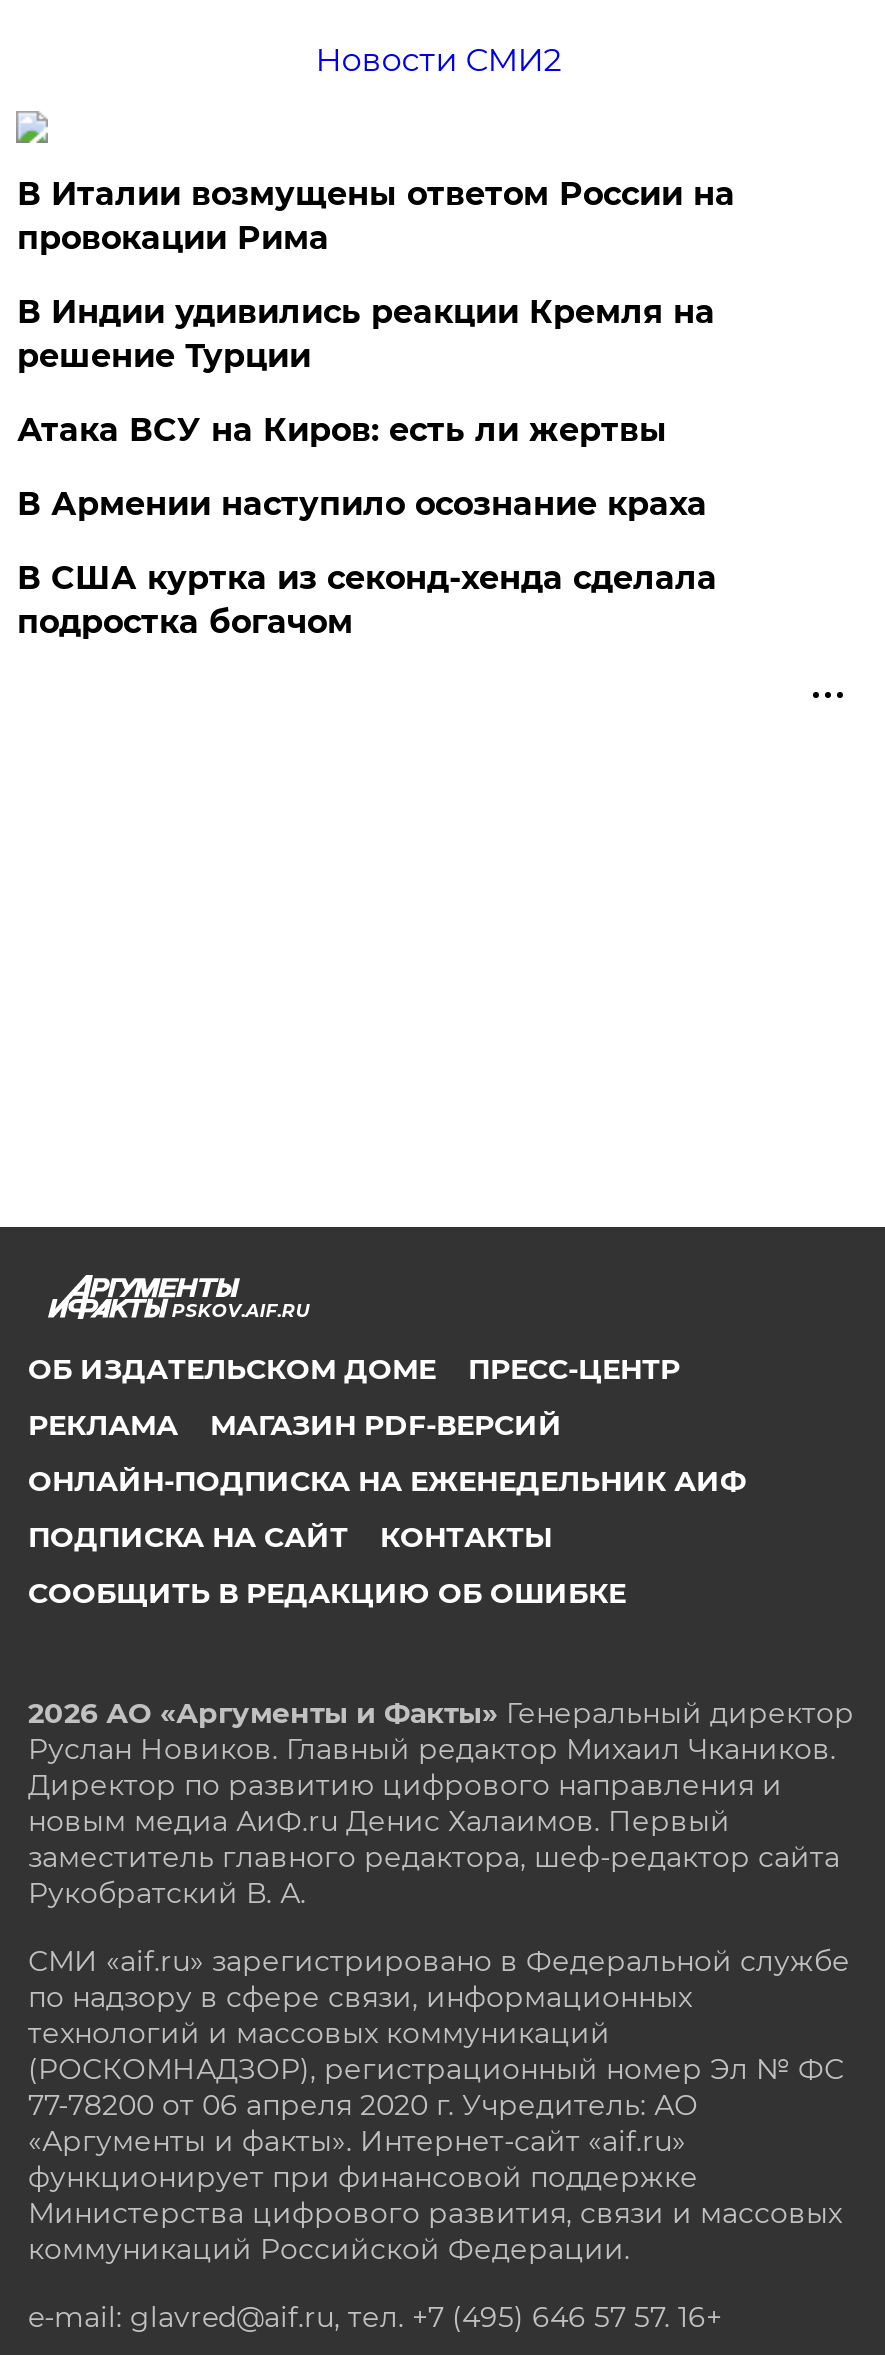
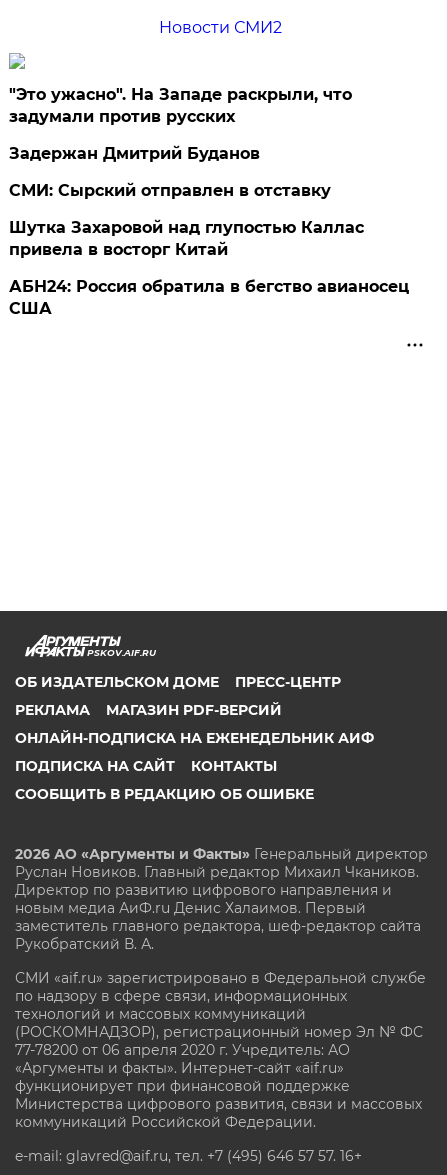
[17,175,735,257] В Италии возмущены ответом России на | провокации Рима -> [9,85,352,126] "Это ужасно". На Западе раскрыли, что | задумали против русских
[17,293,715,375] В Индии удивились реакции Кремля на | решение Турции -> [9,144,260,163] Задержан Дмитрий Буданов
[17,411,667,449] Атака ВСУ на Киров: есть ли жертвы -> [9,181,331,200] СМИ: Сырский отправлен в отставку
[17,485,707,523] В Армении наступило осознание краха -> [9,218,364,259] Шутка Захаровой над глупостью Каллас | привела в восторг Китай
[17,559,717,641] В США куртка из секонд-хенда сделала | подростка богачом -> [9,277,409,318] АБН24: Россия обратила в бегство авианосец | США

